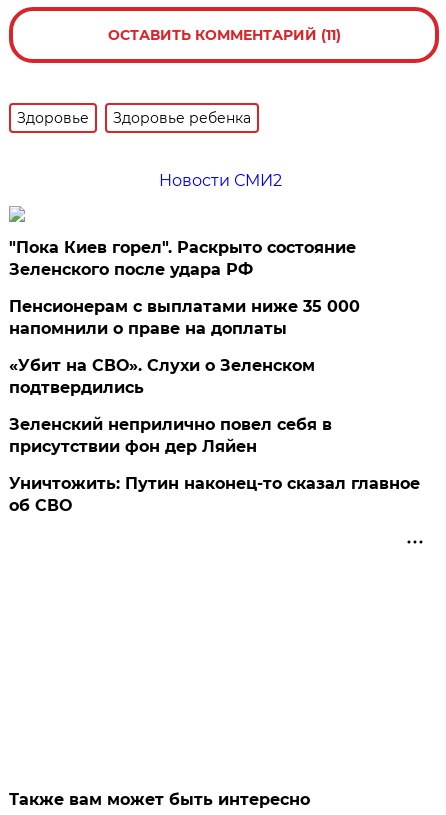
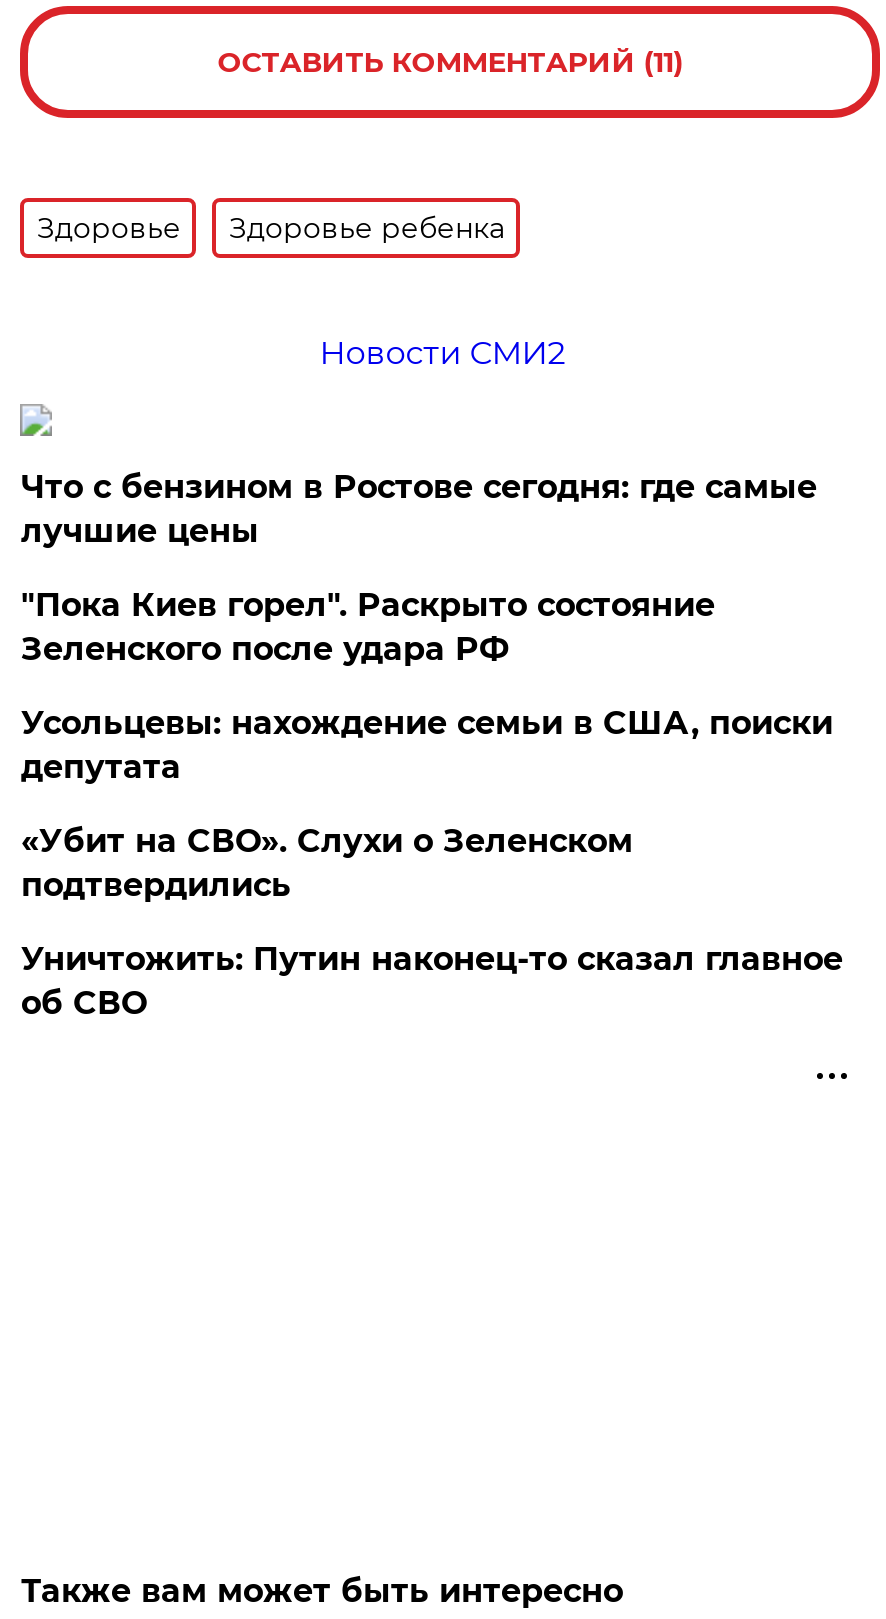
none -> [21,468,817,550] Что с бензином в Ростове сегодня: где самые | лучшие цены
moved [9,238,356,279] -> [21,586,715,668]: "Пока Киев горел". Раскрыто состояние | Зеленского после удара РФ
[9,297,360,338] Пенсионерам с выплатами ниже 35 000 | напомнили о праве на доплаты -> [21,704,833,786] Усольцевы: нахождение семьи в США, поиски | депутата
moved [9,356,315,397] -> [21,822,633,904]: «Убит на СВО». Слухи о Зеленском | подтвердились
[9,415,332,456] Зеленский неприлично повел cебя в | присутствии фон дер Ляйен -> none

